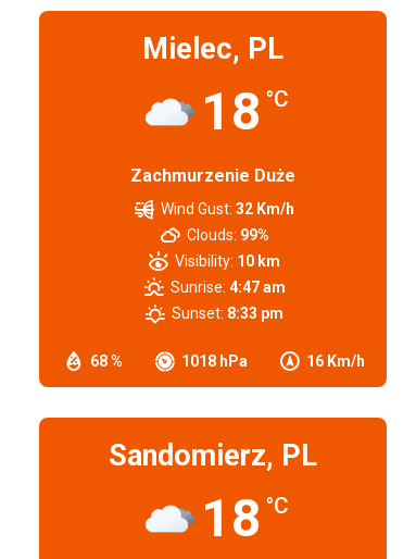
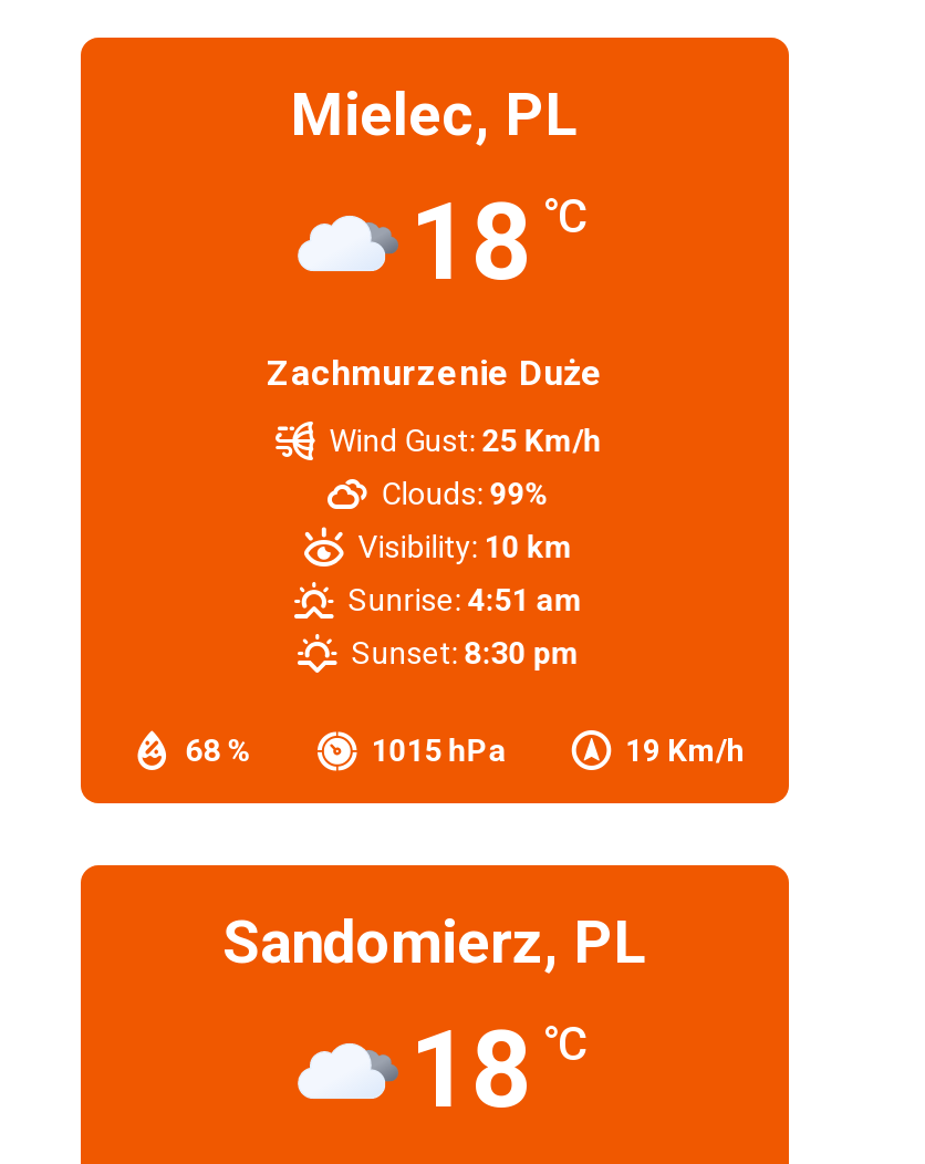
[161,200,295,217] Wind Gust: 32 Km/h -> [329,422,601,458] Wind Gust: 25 Km/h
[170,278,285,296] Sunrise: 4:47 am -> [348,582,582,617] Sunrise: 4:51 am
[172,304,284,322] Sunset: 8:33 pm -> [351,635,579,670] Sunset: 8:30 pm
[182,352,248,370] 1018 hPa -> [371,732,506,768] 1015 hPa
[306,352,365,370] 16 Km/h -> [625,732,745,768] 19 Km/h

